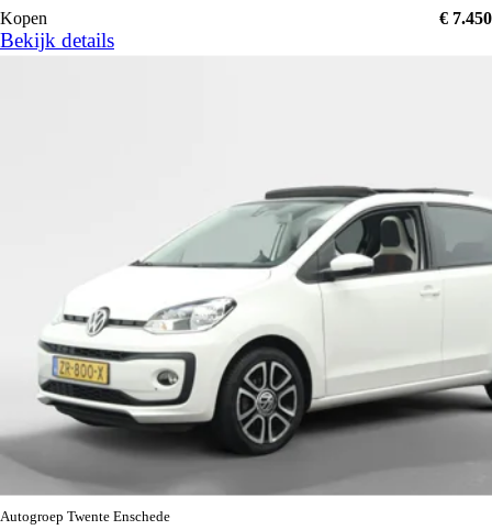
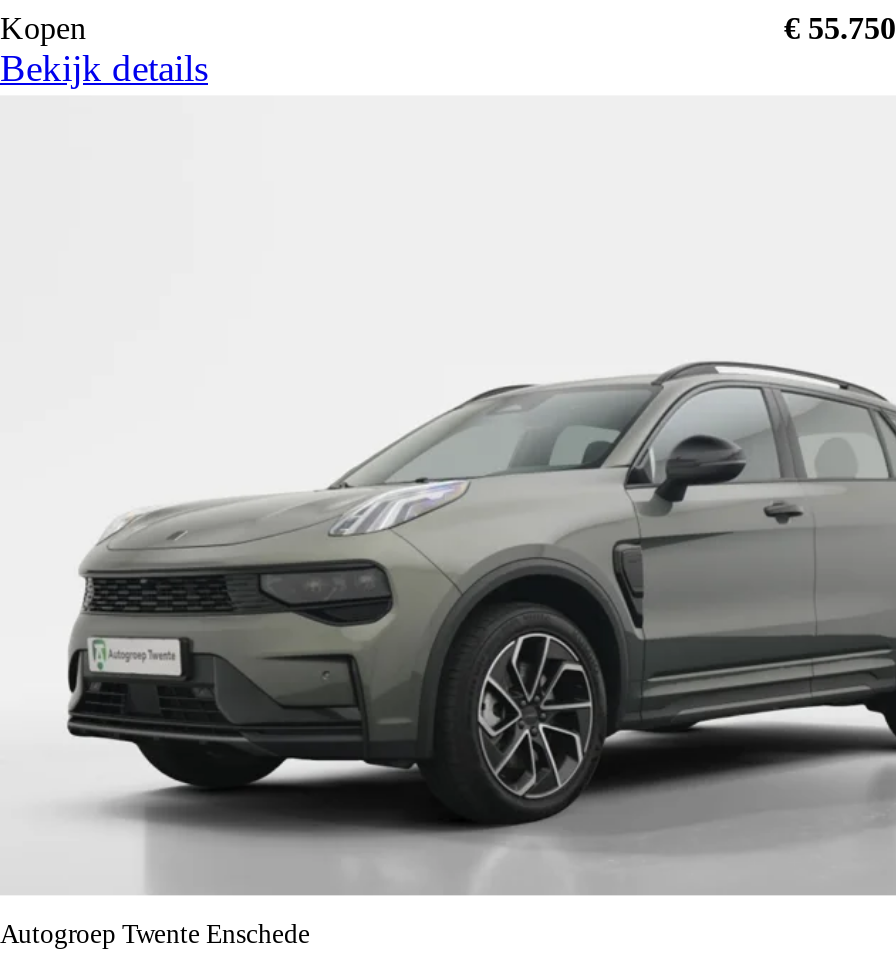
[439,9,492,28] € 7.450 -> [784,11,896,45] € 55.750
[3,185,489,495] [image] -> [6,333,890,893] [image]

